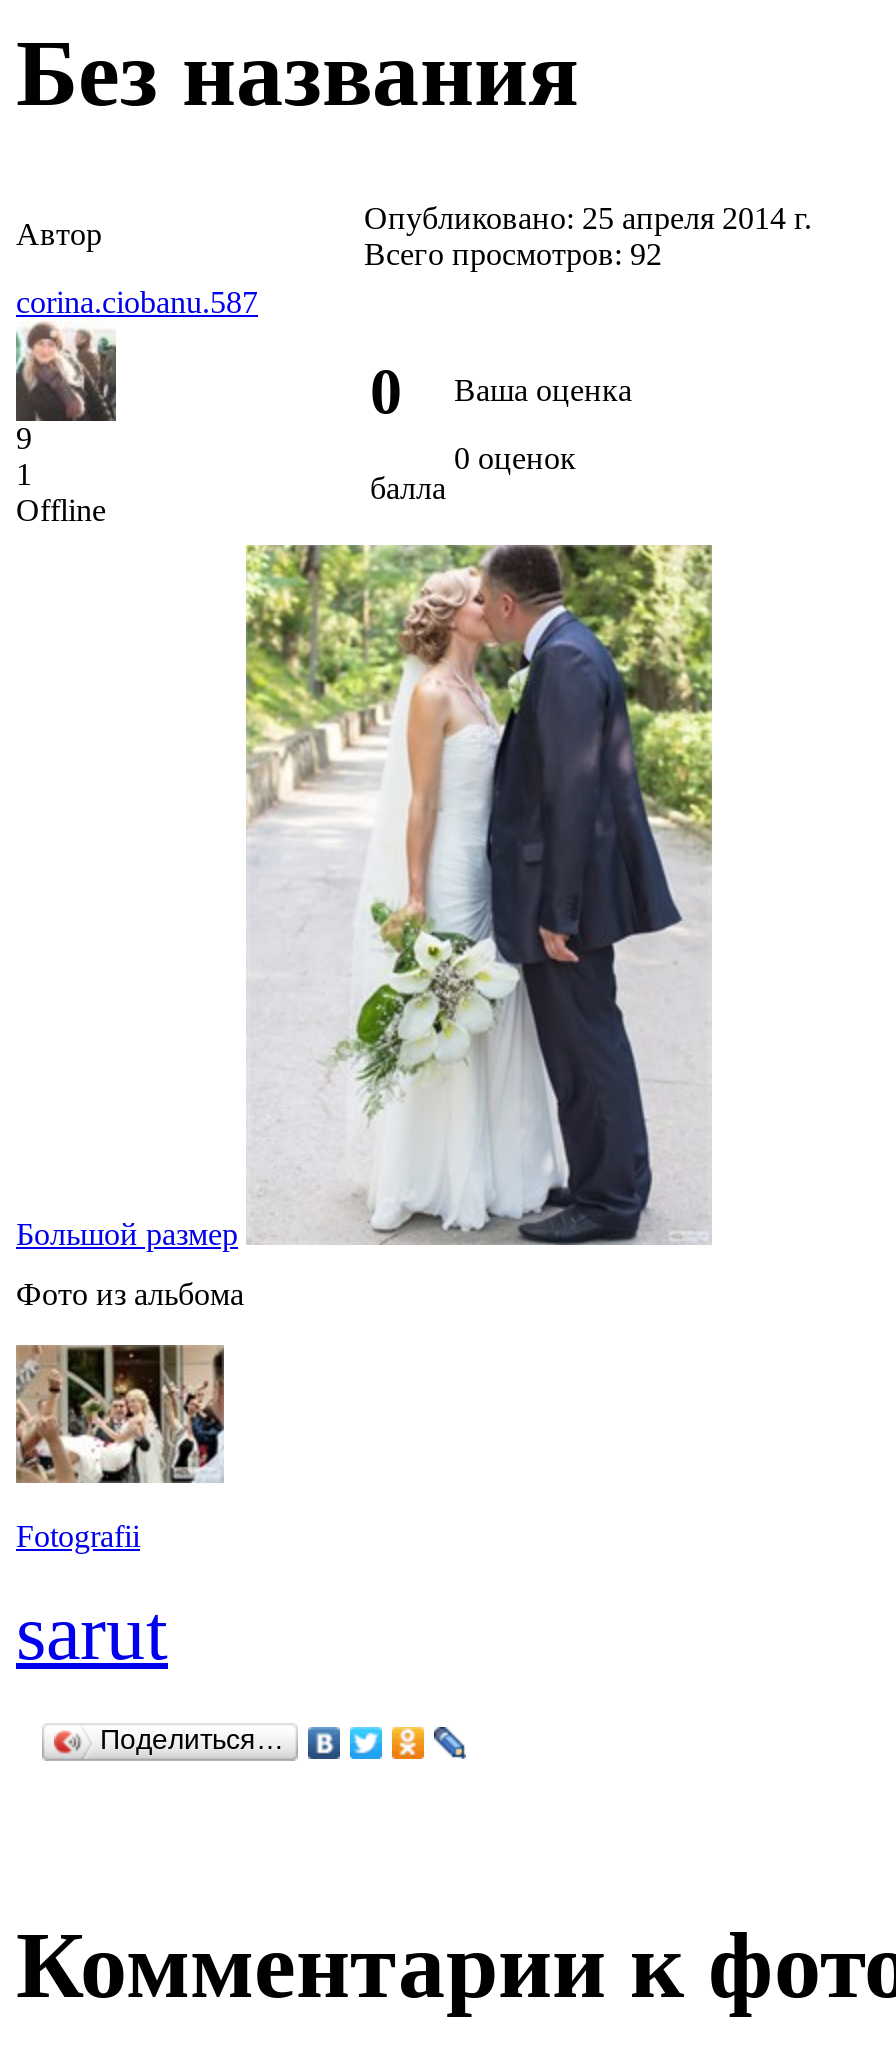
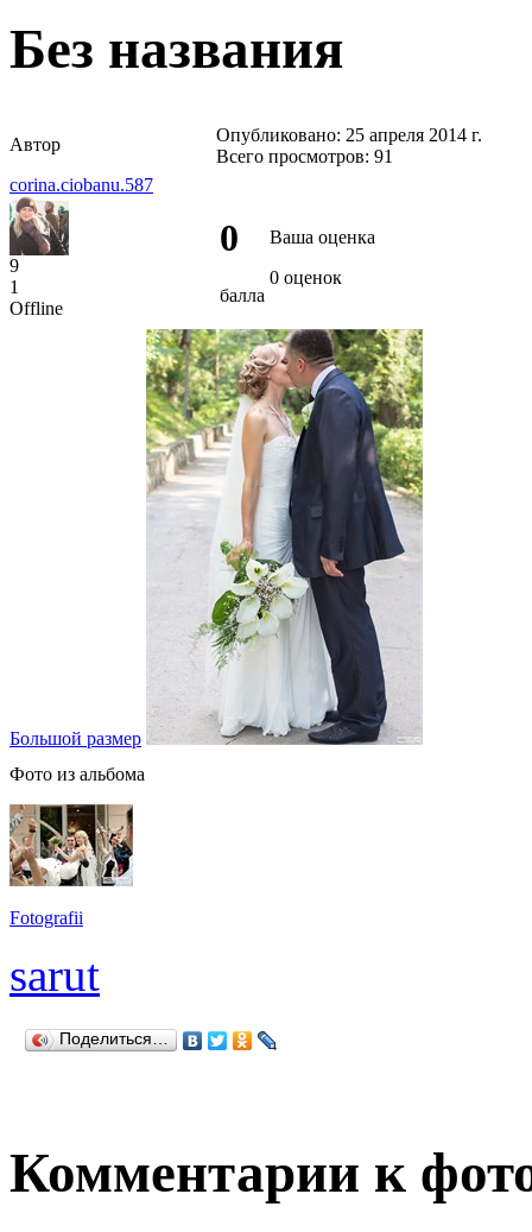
[364,237,662,271] Всего просмотров: 92 -> [216,146,393,167] Всего просмотров: 91

